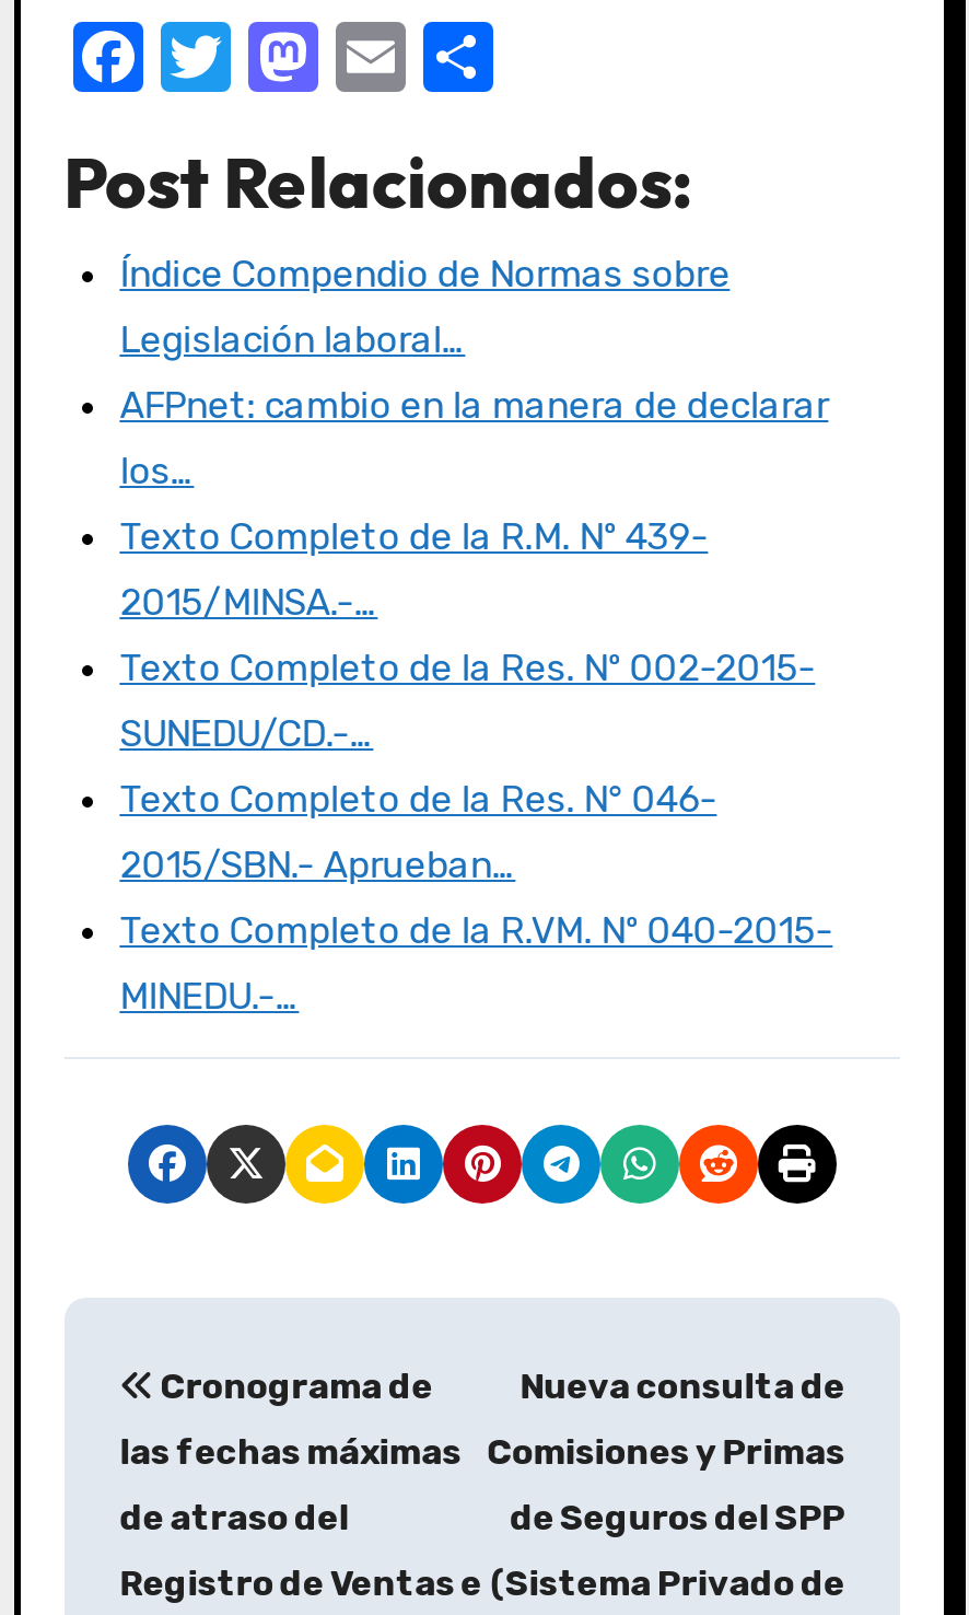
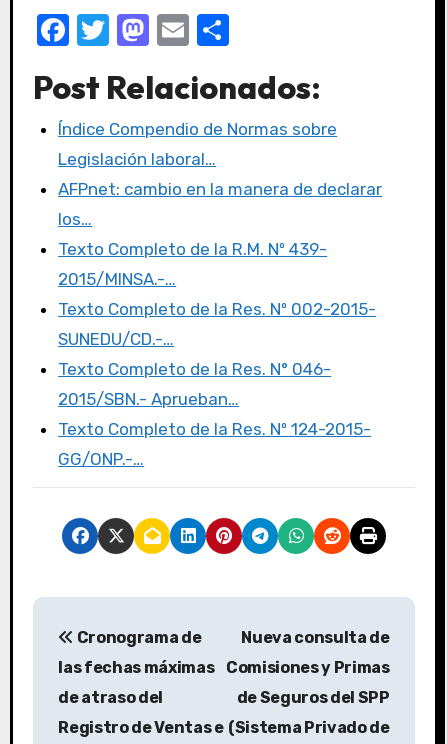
[120,908,833,952] Texto Completo de la R.VM. Nº 040-2015- -> [58,419,371,439] Texto Completo de la Res. Nº 124-2015-
[120,974,299,1018] MINEDU.-… -> [58,449,144,469] GG/ONP.-…

